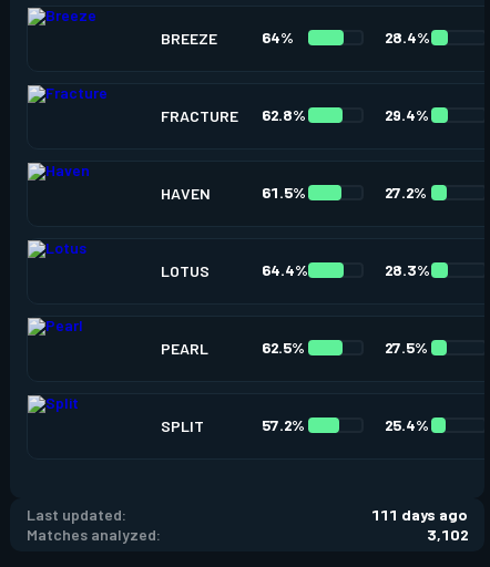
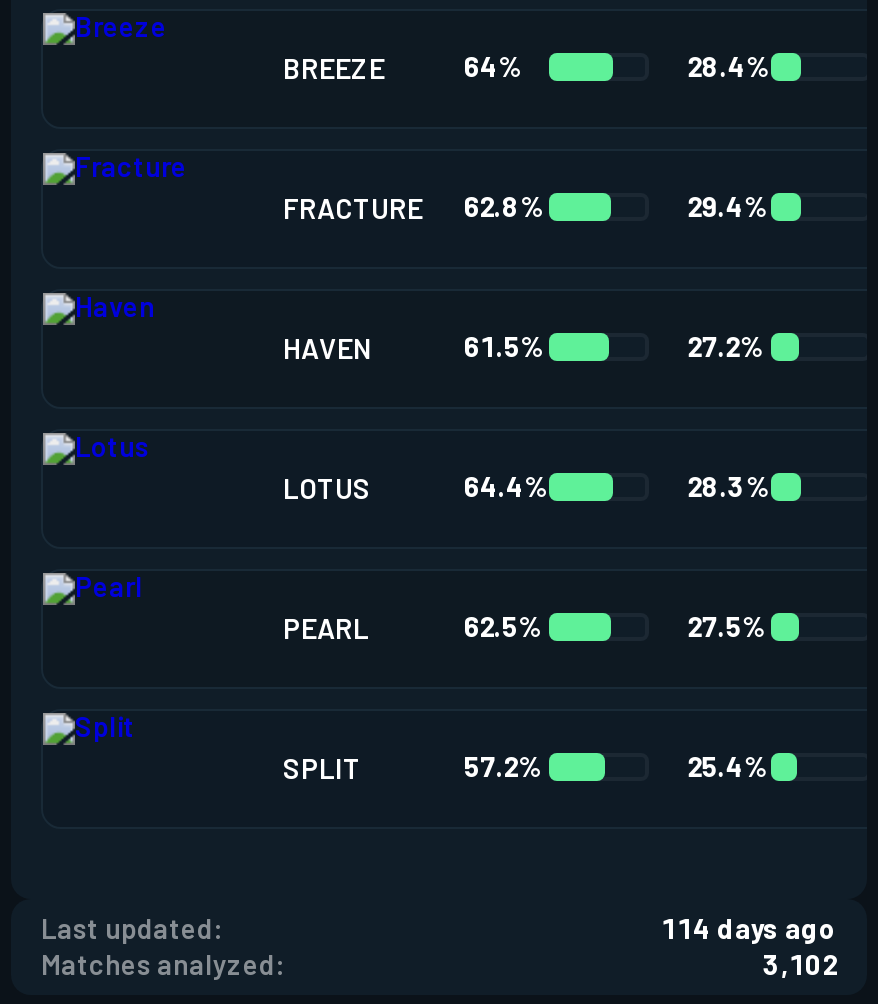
[371,505,468,524] 111 days ago -> [661,911,837,945] 114 days ago

